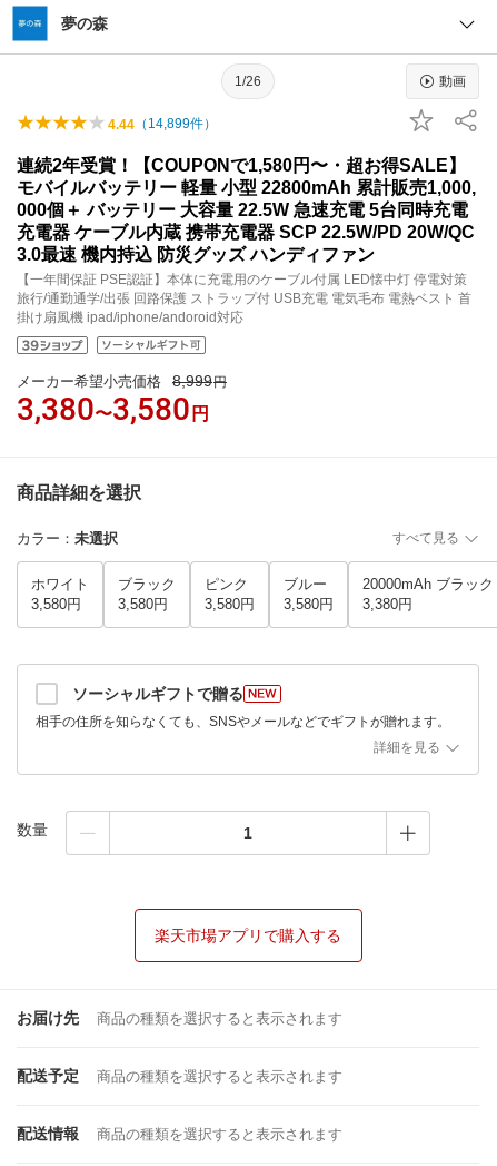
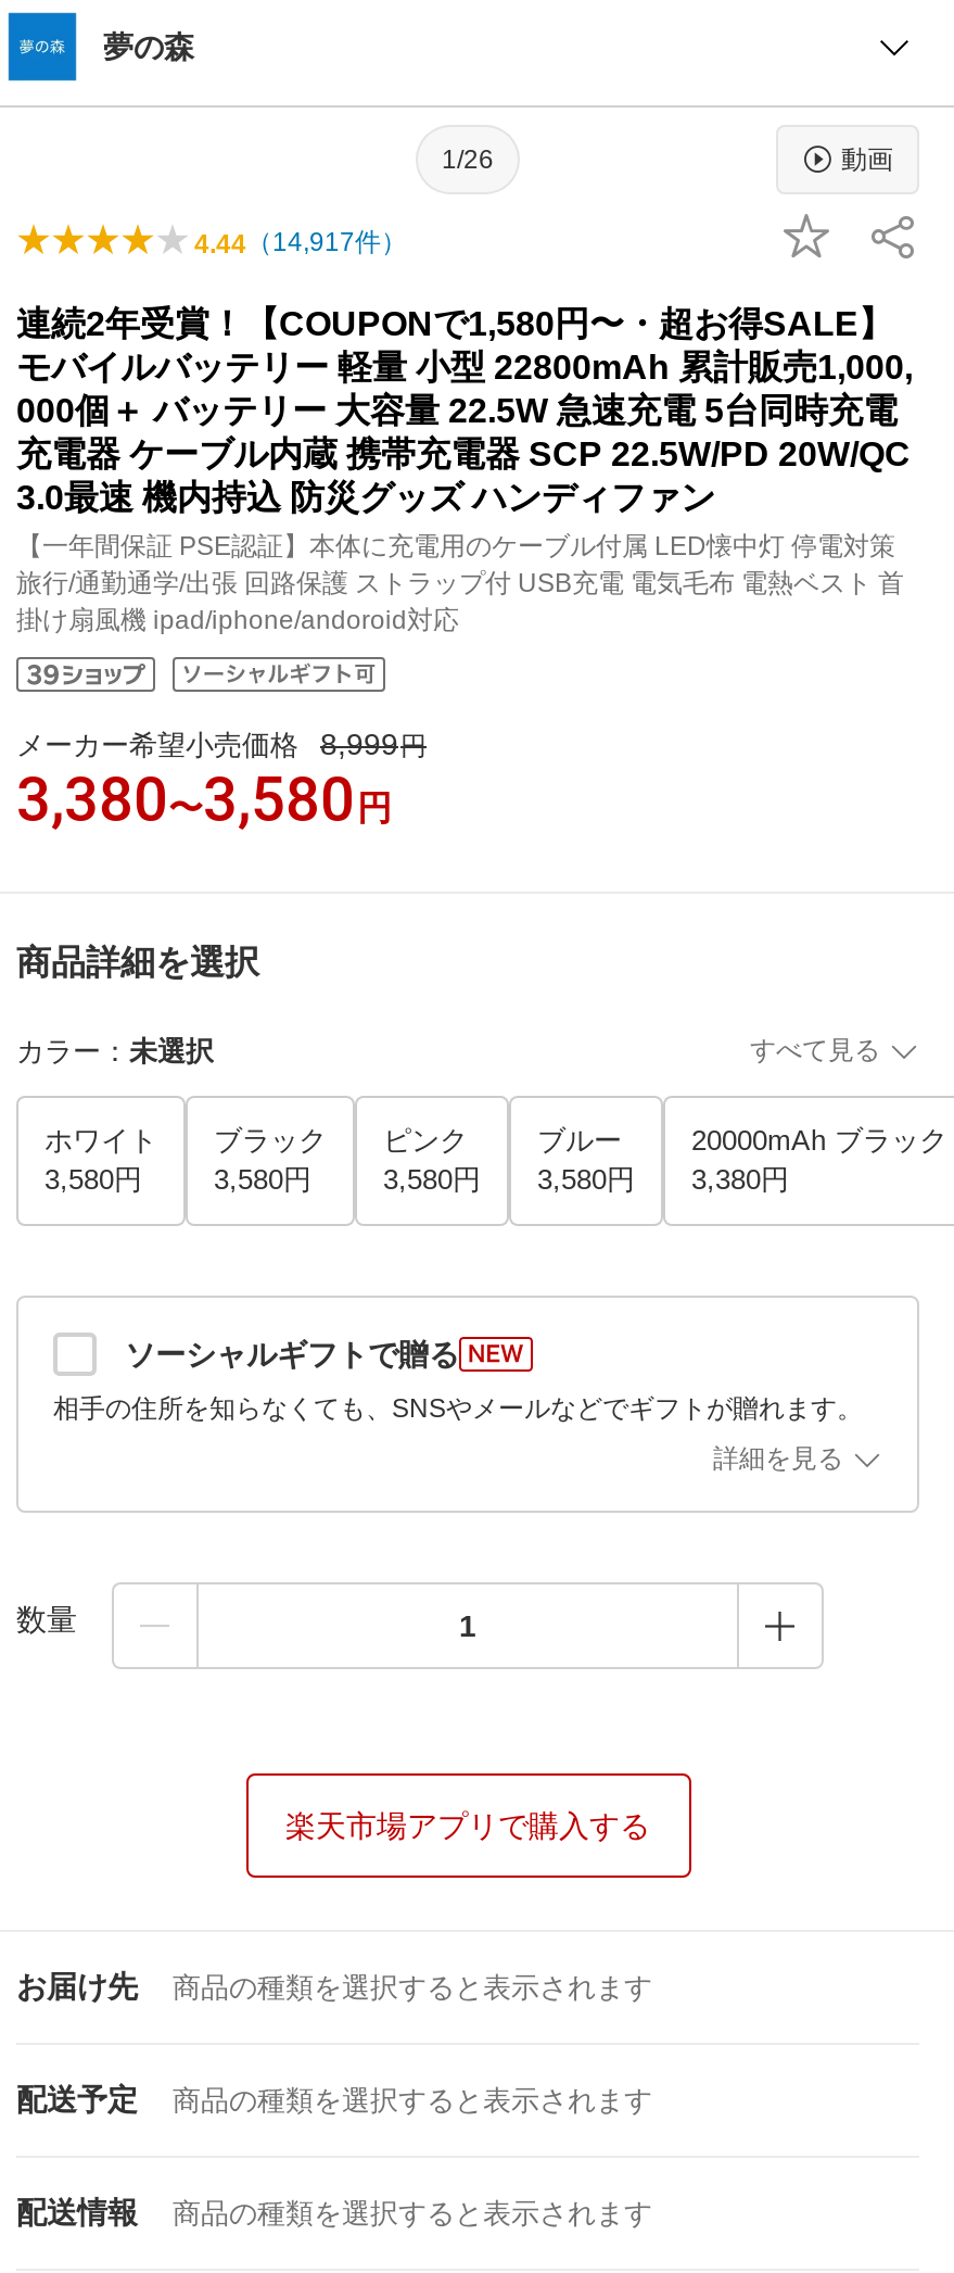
[108,116,217,133] 4.44（14,899件） -> [194,227,407,260] 4.44（14,917件）

